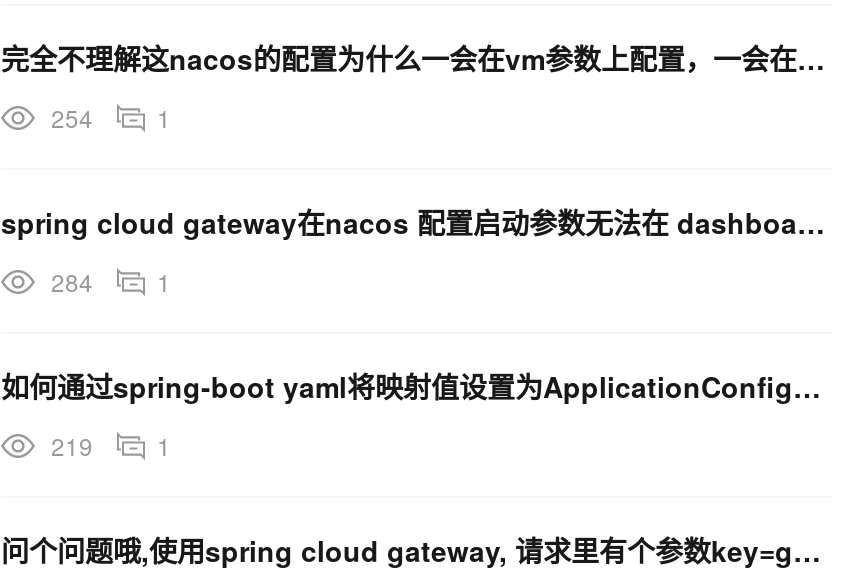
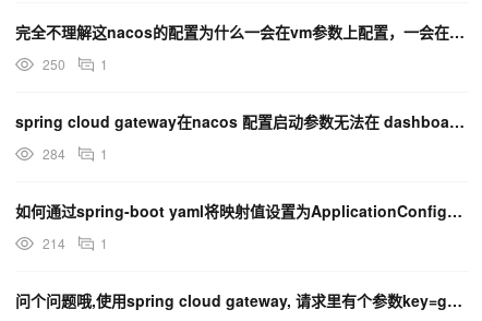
[51,100,171,134] 254 1 -> [43,55,108,73] 250 1
[51,428,171,462] 219 1 -> [43,234,108,252] 214 1

